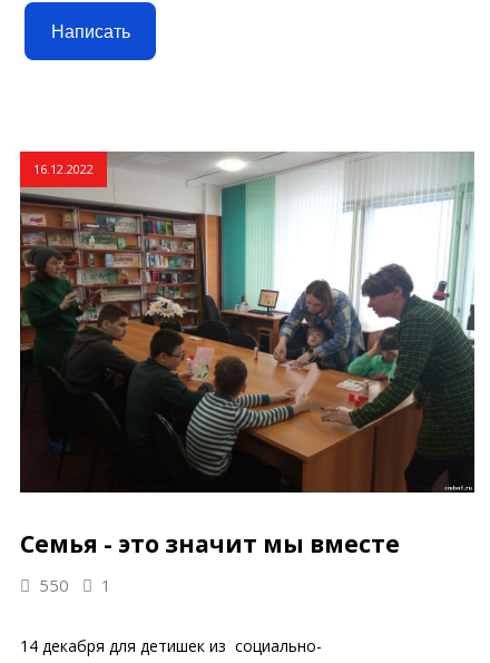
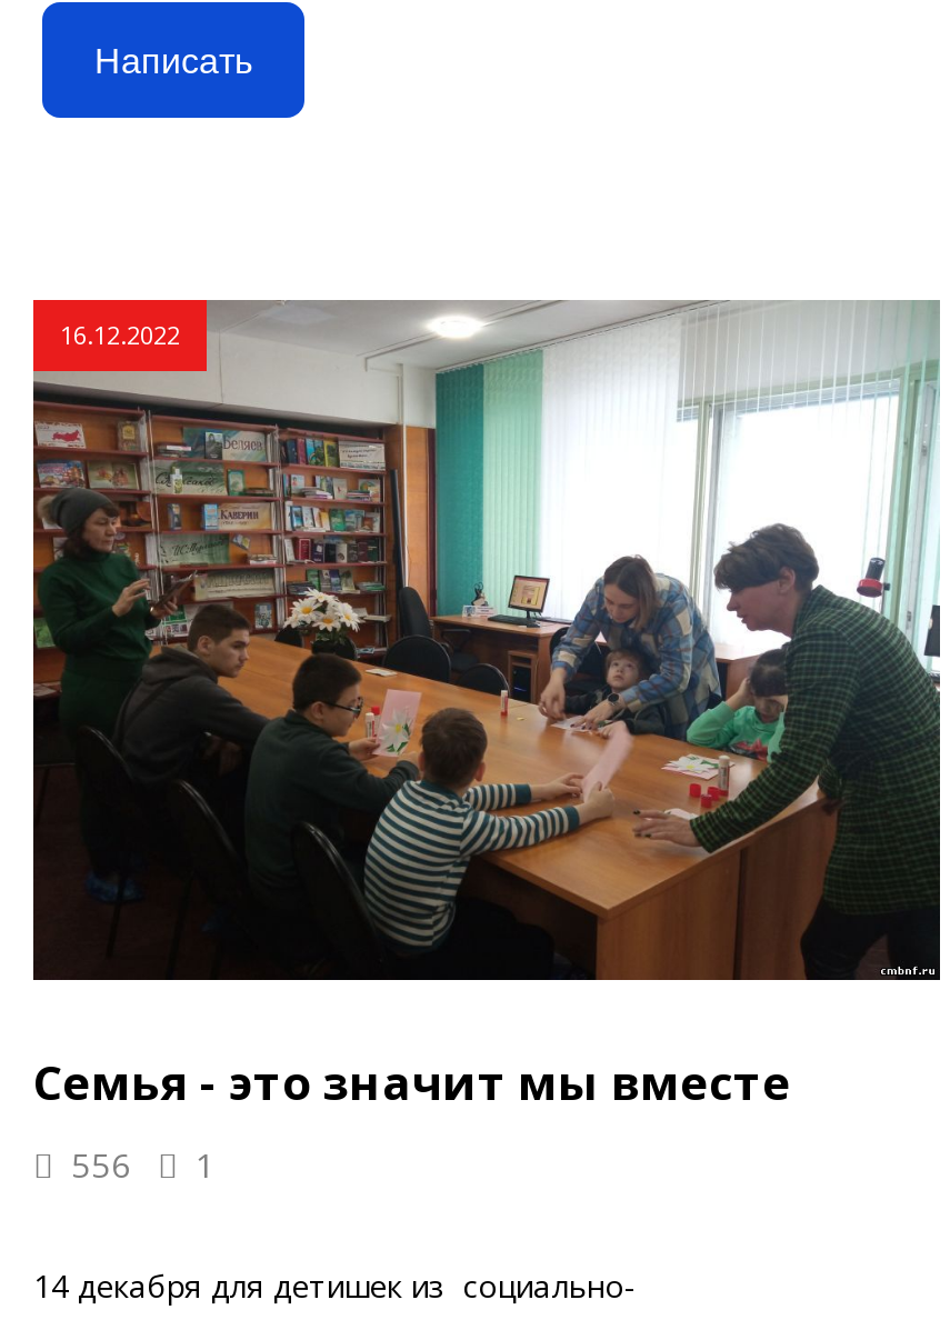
[39,574,111,596] 550 1 -> [71,1142,216,1187] 556 1

